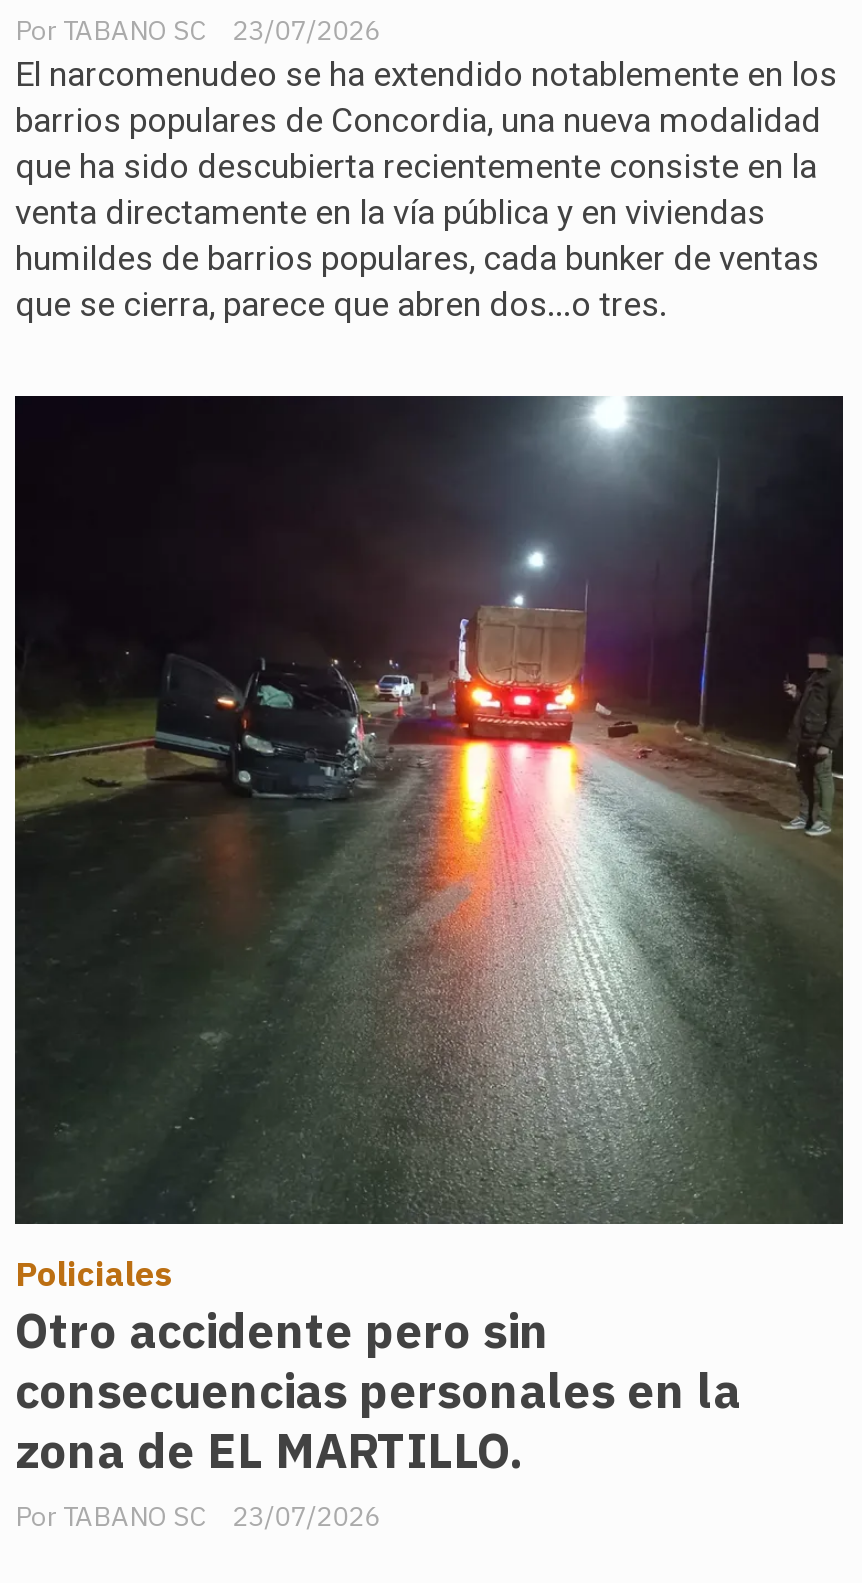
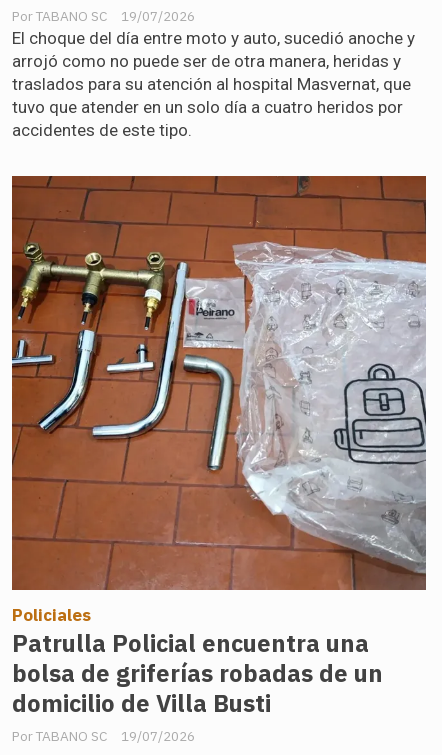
[15,12,837,324] 23/07/2026 | El narcomenudeo se ha extendido notablemente en los | barrios populares de Concordia, una nueva modalidad | que ha sido descubierta recientemente consiste en la | venta directamente en la vía pública y en viviendas | humildes de barrios populares, cada bunker de ventas | que se cierra, parece que abren dos...o tres. -> [12,7,415,140] 19/07/2026 | El choque del día entre moto y auto, sucedió anoche y | arrojó como no puede ser de otra manera, heridas y | traslados para su atención al hospital Masvernat, que | tuvo que atender en un solo día a cuatro heridos por | accidentes de este tipo.
[13,394,845,1481] [image] | Otro accidente pero sin | consecuencias personales en la | zona de EL MARTILLO. -> [11,175,427,719] [image] | Patrulla Policial encuentra una | bolsa de griferías robadas de un | domicilio de Villa Busti
[63,1498,380,1534] TABANO SC 23/07/2026 -> [36,727,195,745] TABANO SC 19/07/2026

